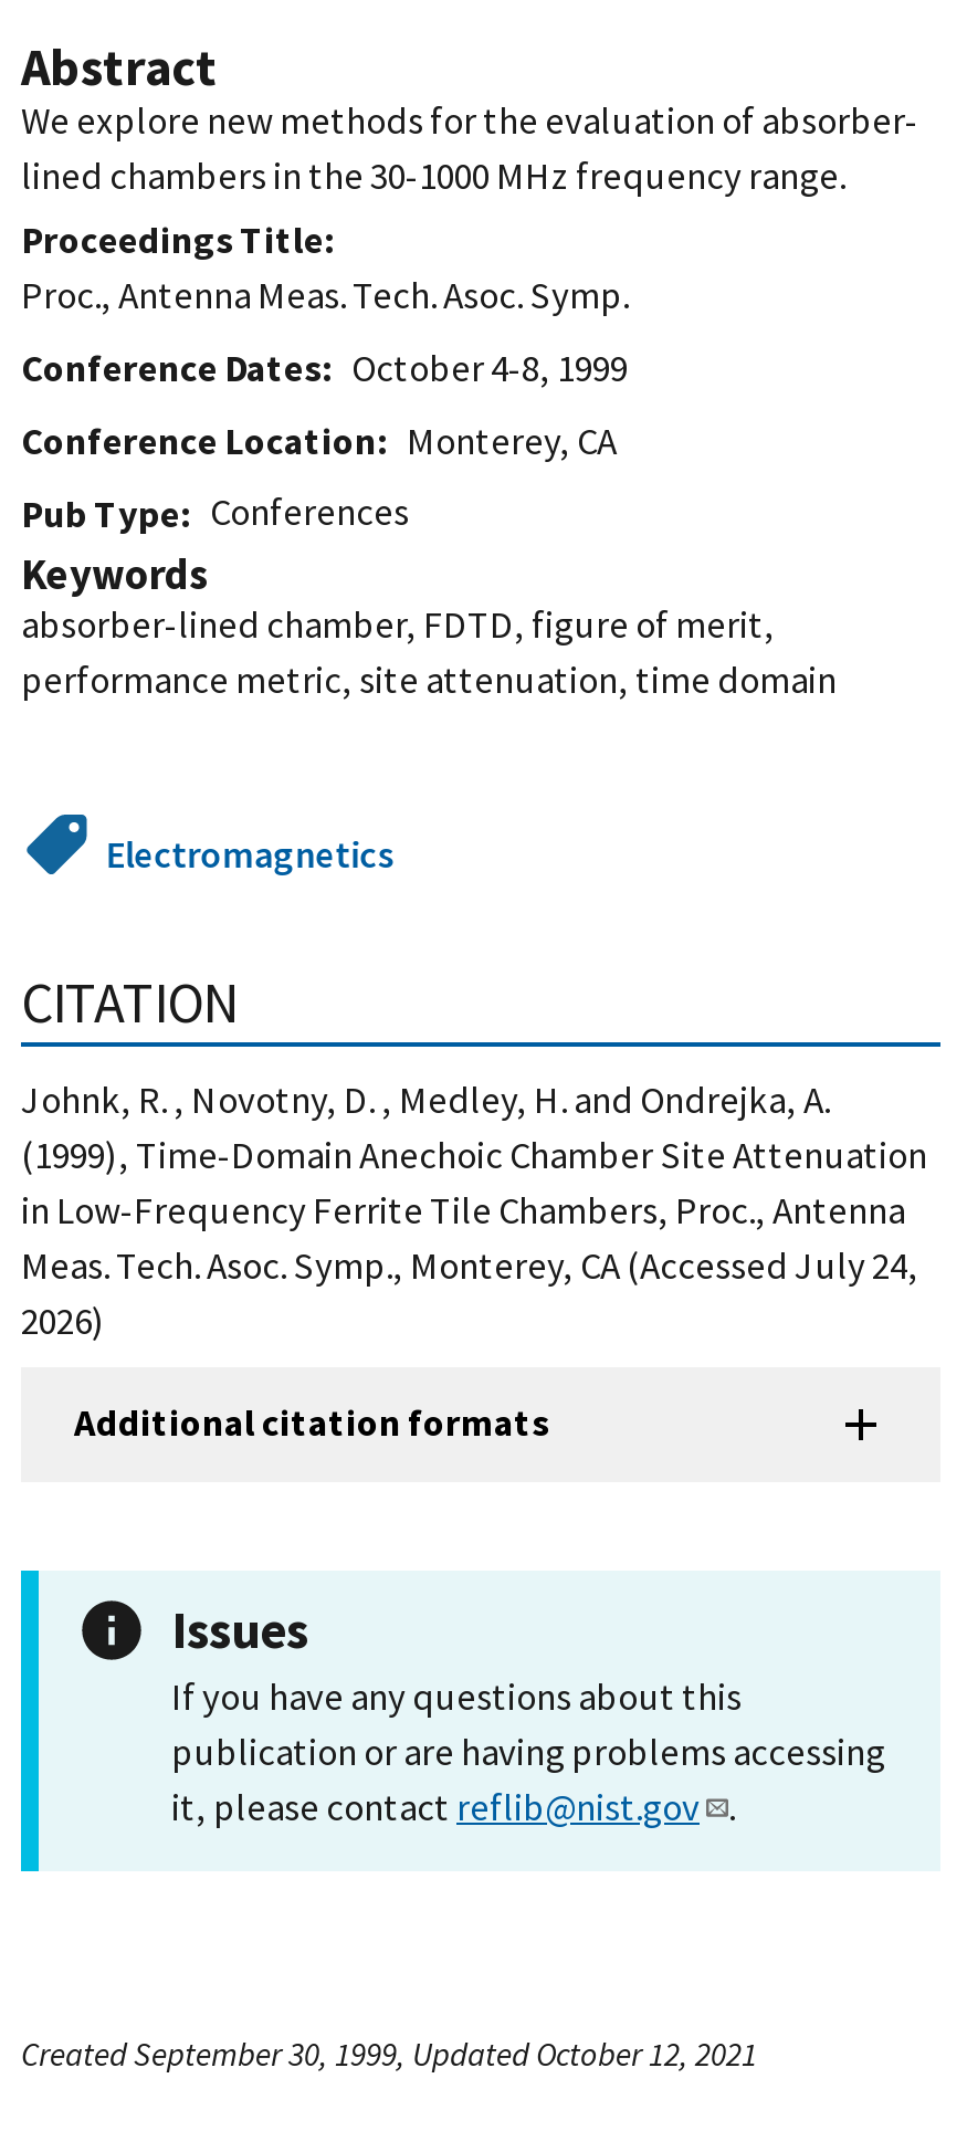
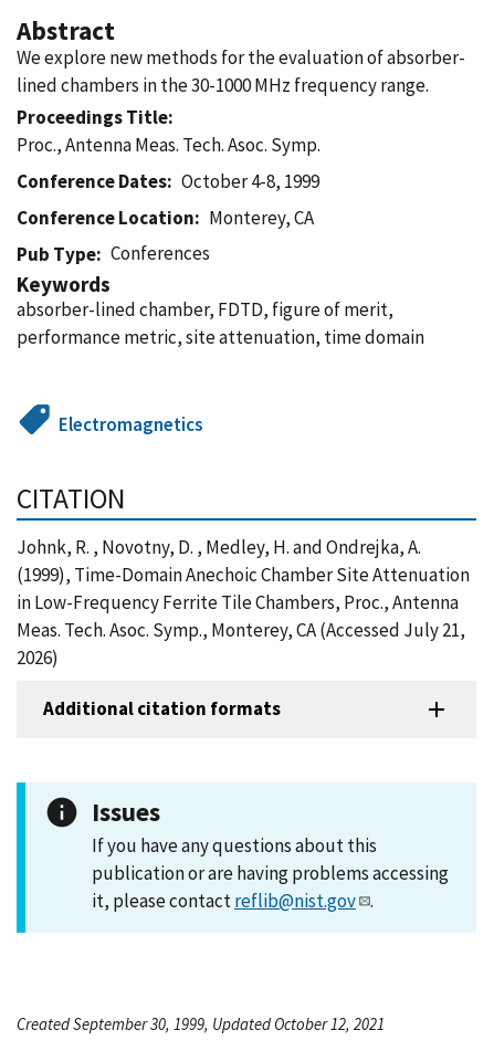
[21,1241,918,1290] Meas. Tech. Asoc. Symp., Monterey, CA (Accessed July 24, -> [17,618,465,642] Meas. Tech. Asoc. Symp., Monterey, CA (Accessed July 21,

